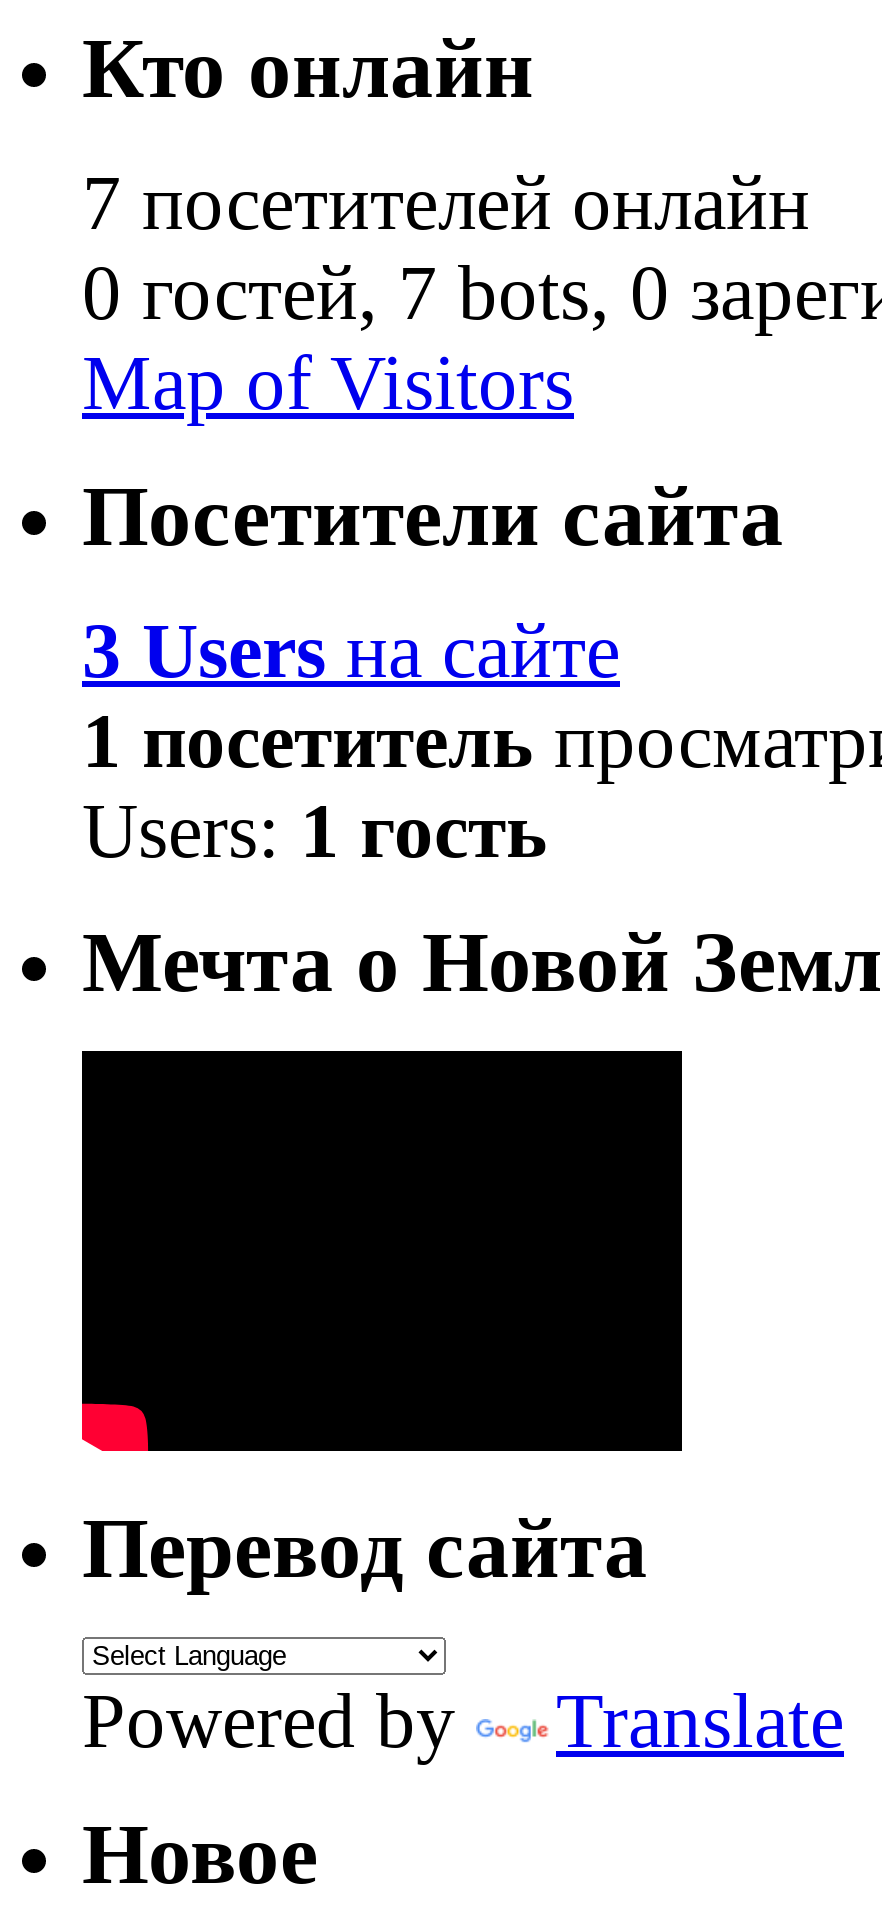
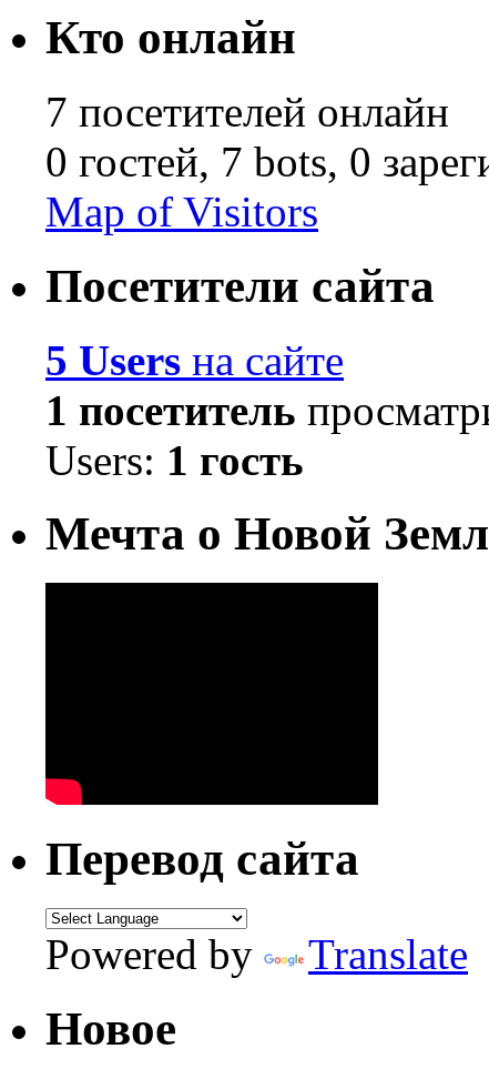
[82,606,620,692] 3 Users на сайте -> [45,336,344,384] 5 Users на сайте

